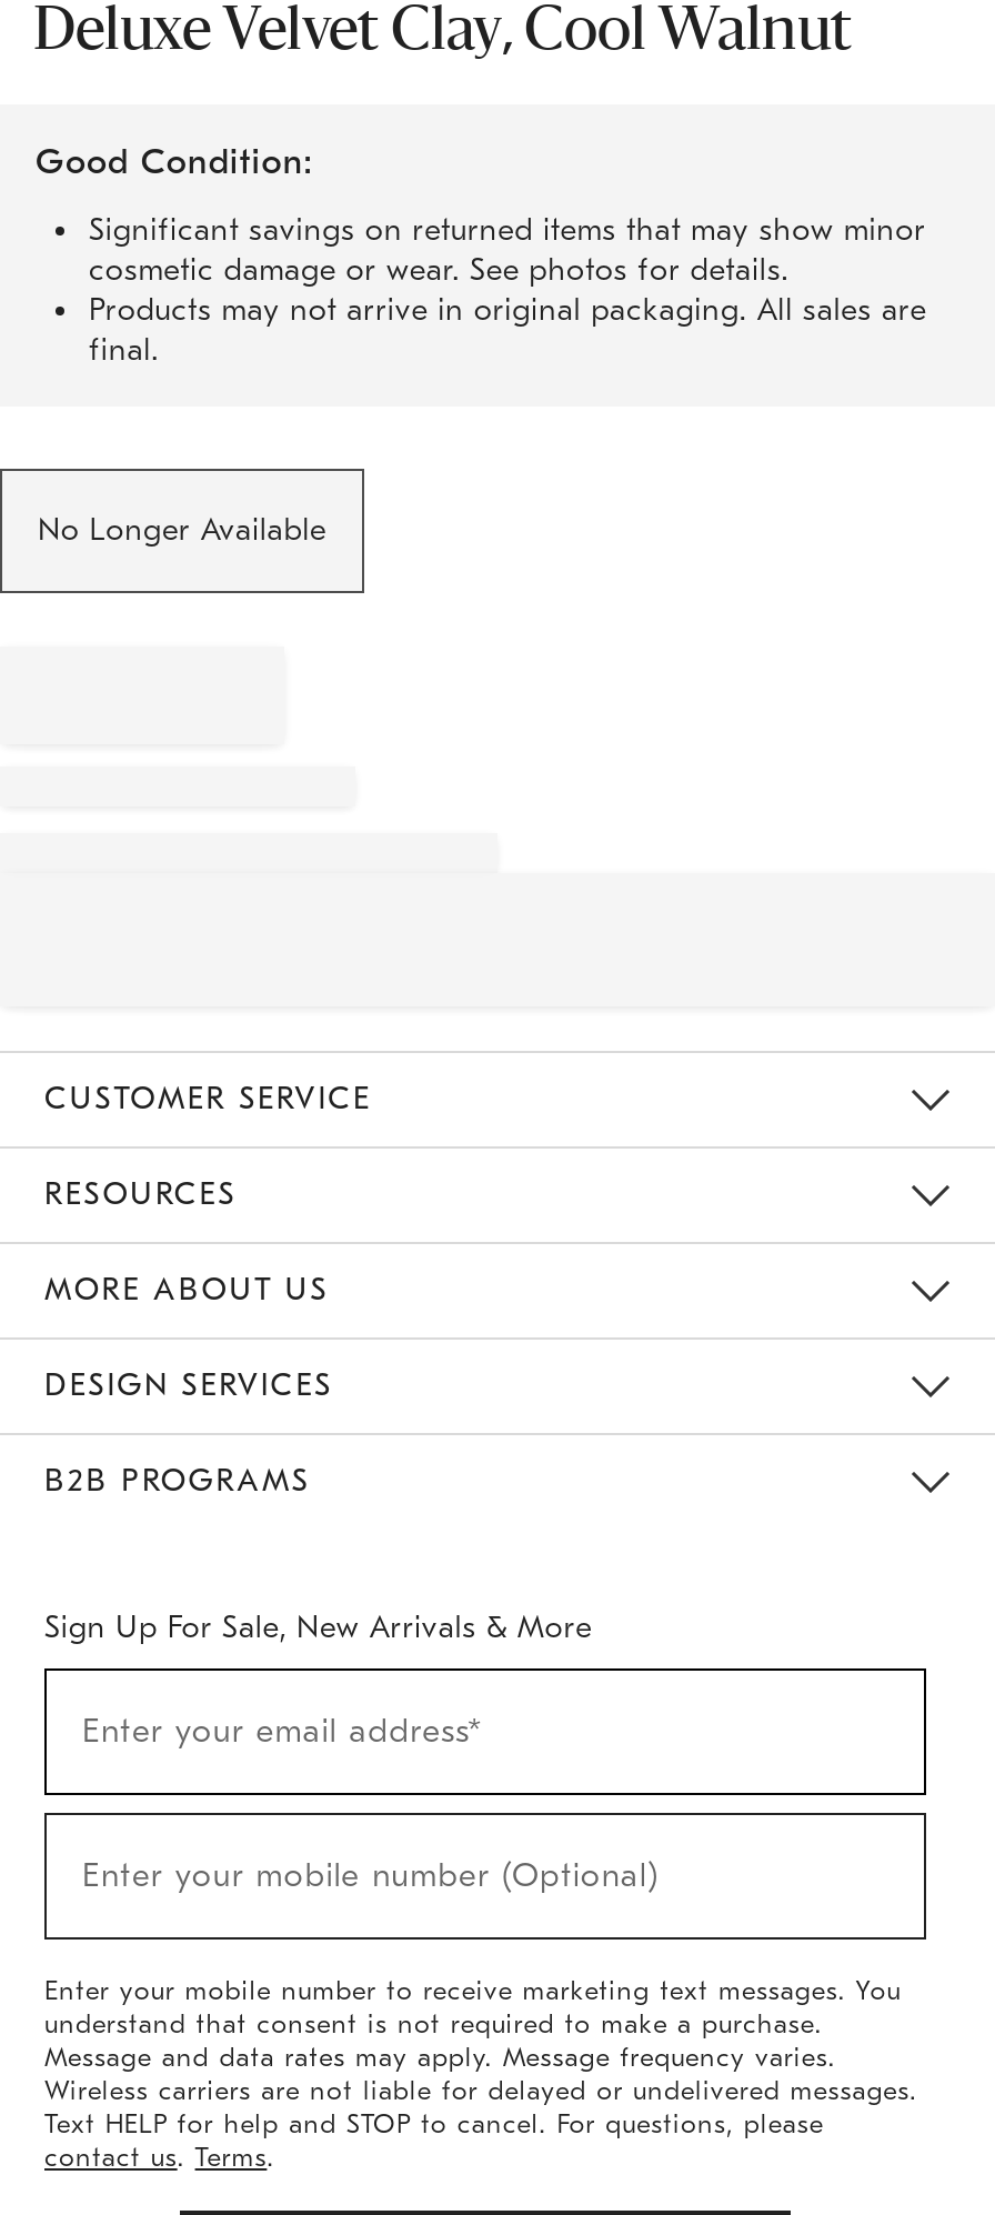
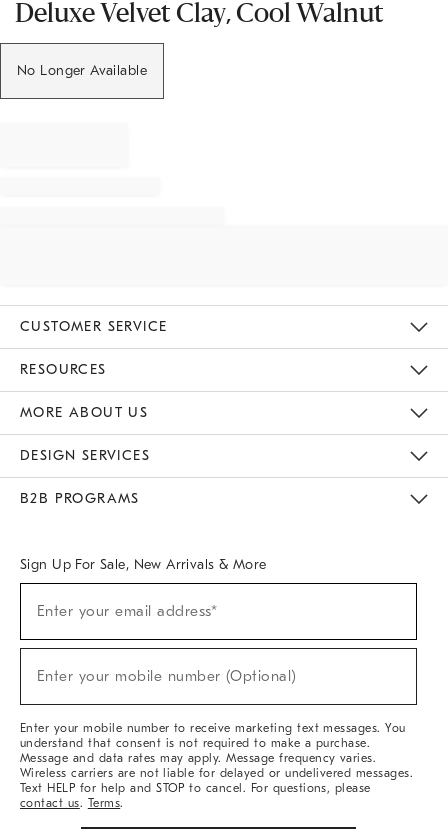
[36,142,927,369] Good Condition: | Significant savings on returned items that may show minor | cosmetic damage or wear. See photos for details. | Products may not arrive in original packaging. All sales are | final. -> none

